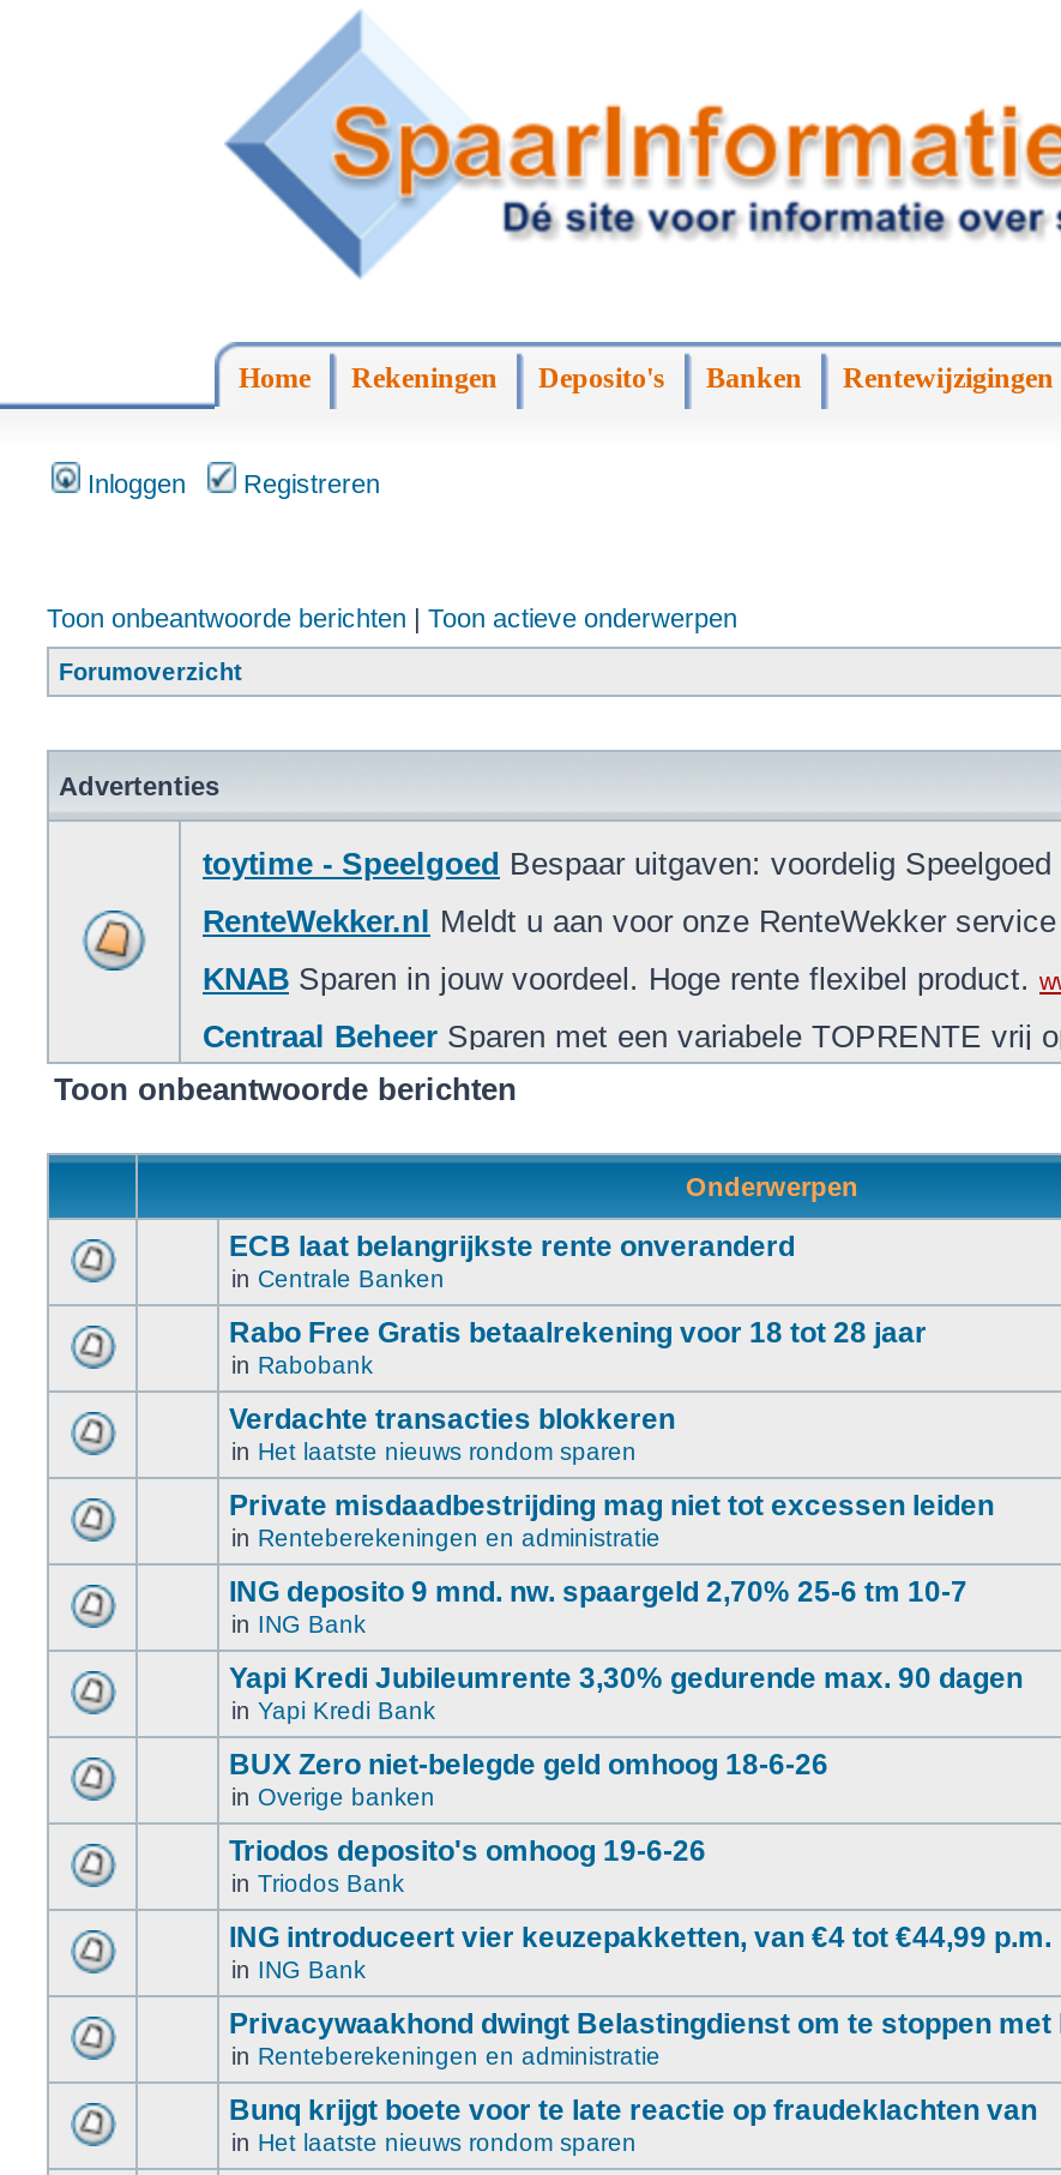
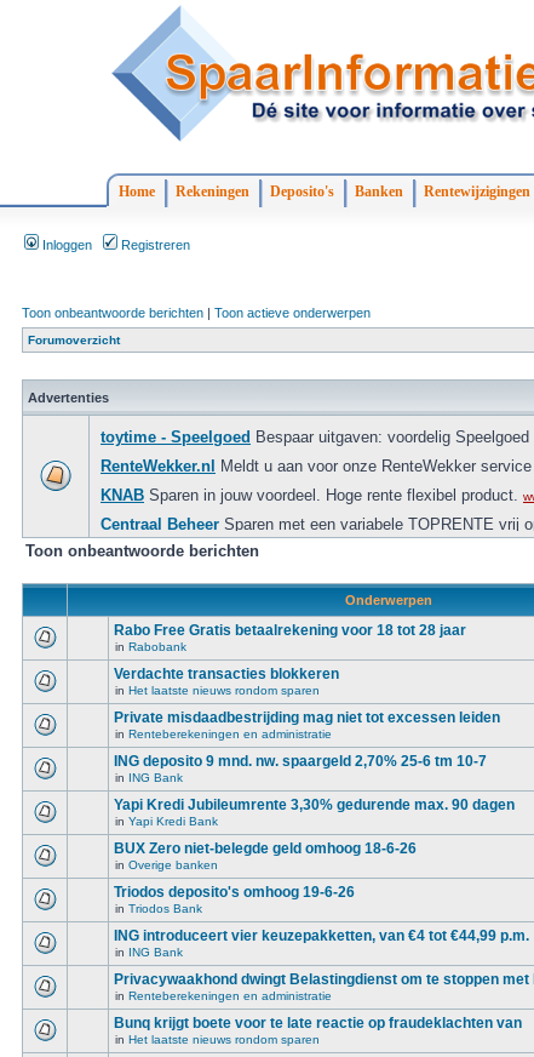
[229,1230,795,1292] ECB laat belangrijkste rente onveranderd | in Centrale Banken -> none

